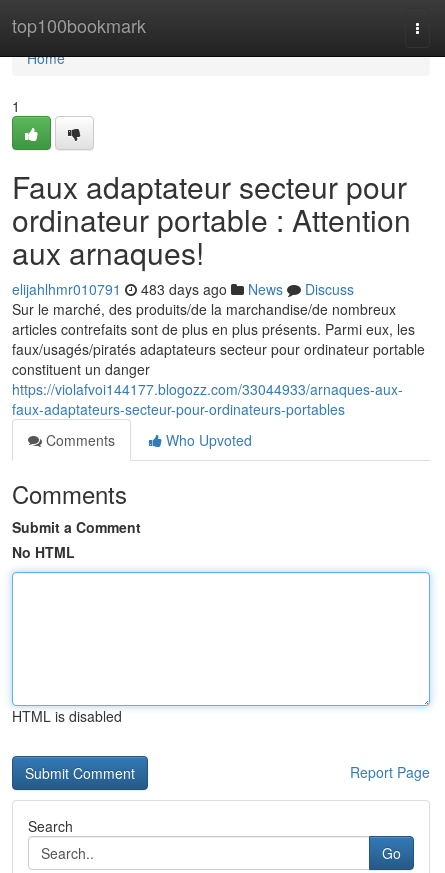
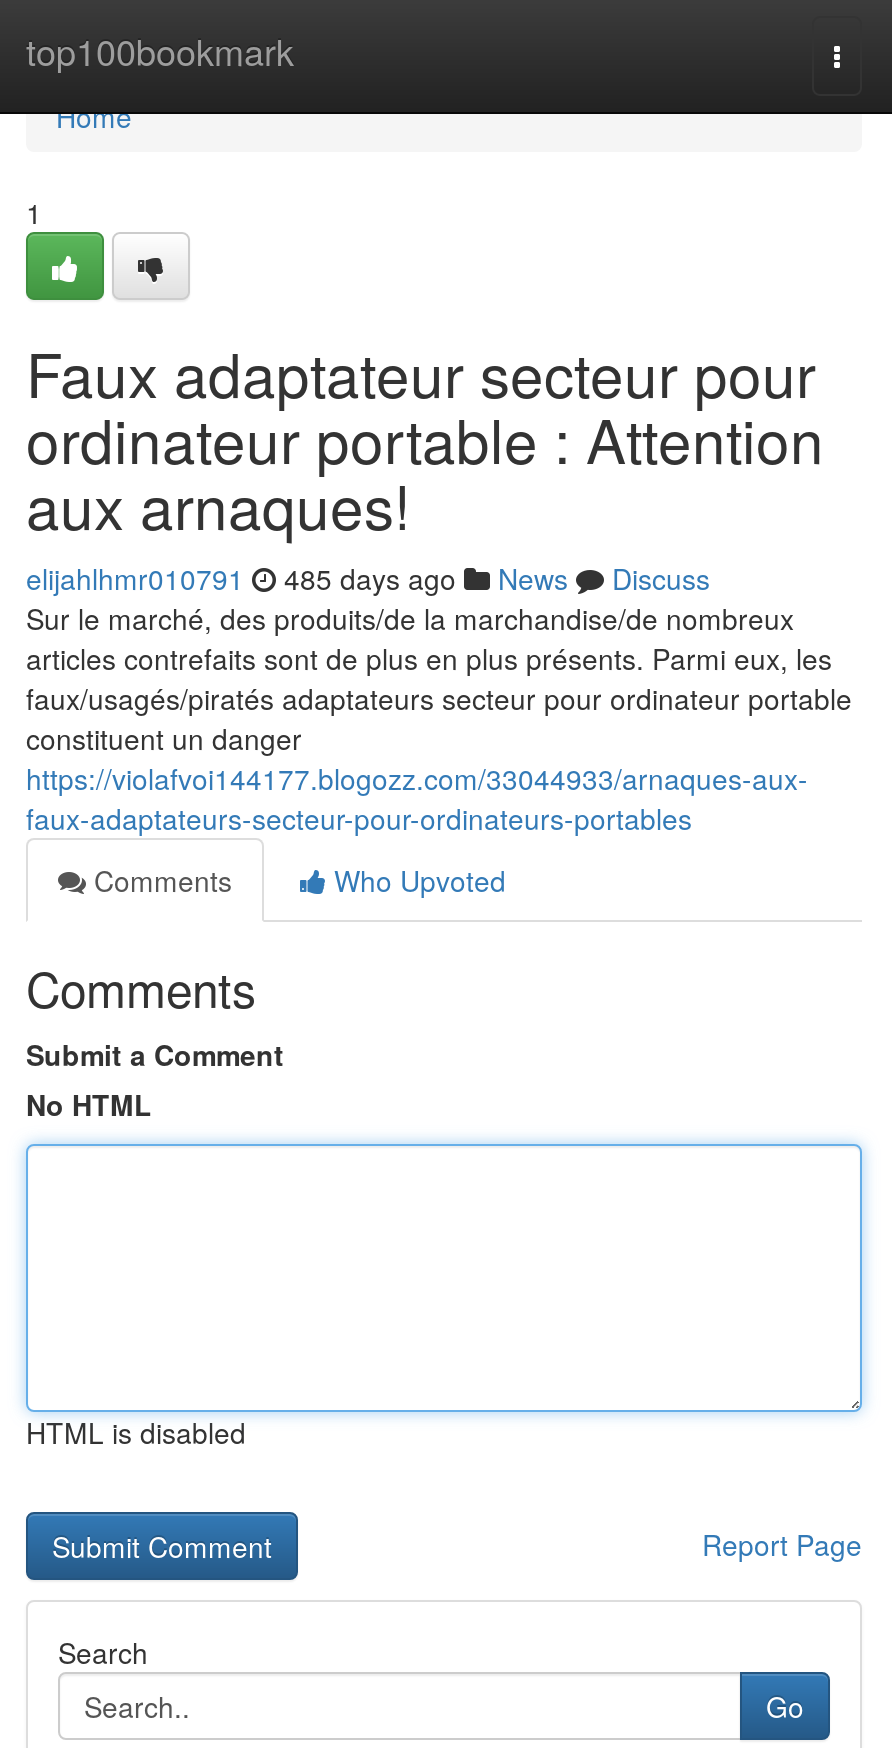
[12,279,354,299] elijahlhmr010791 483 days ago News Discuss -> [26,558,710,598] elijahlhmr010791 485 days ago News Discuss

